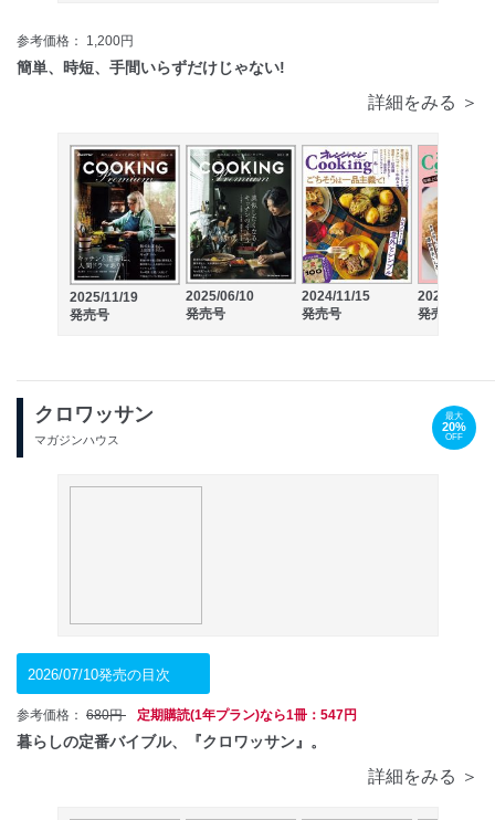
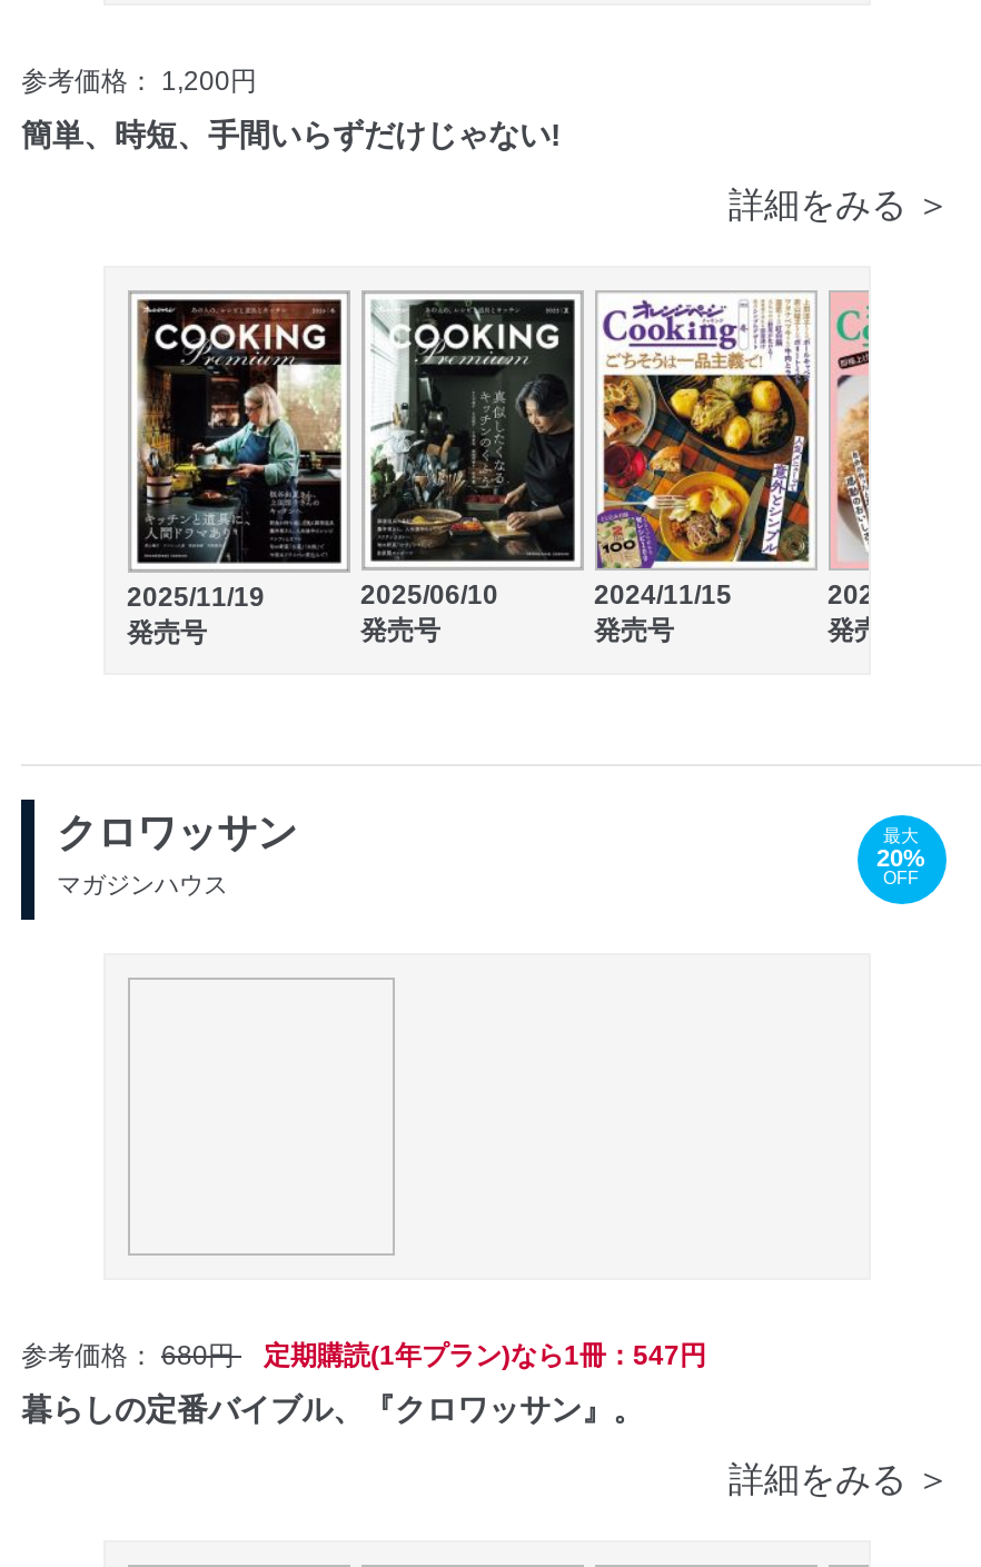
[28,666,170,683] 2026/07/10発売の目次 -> none

